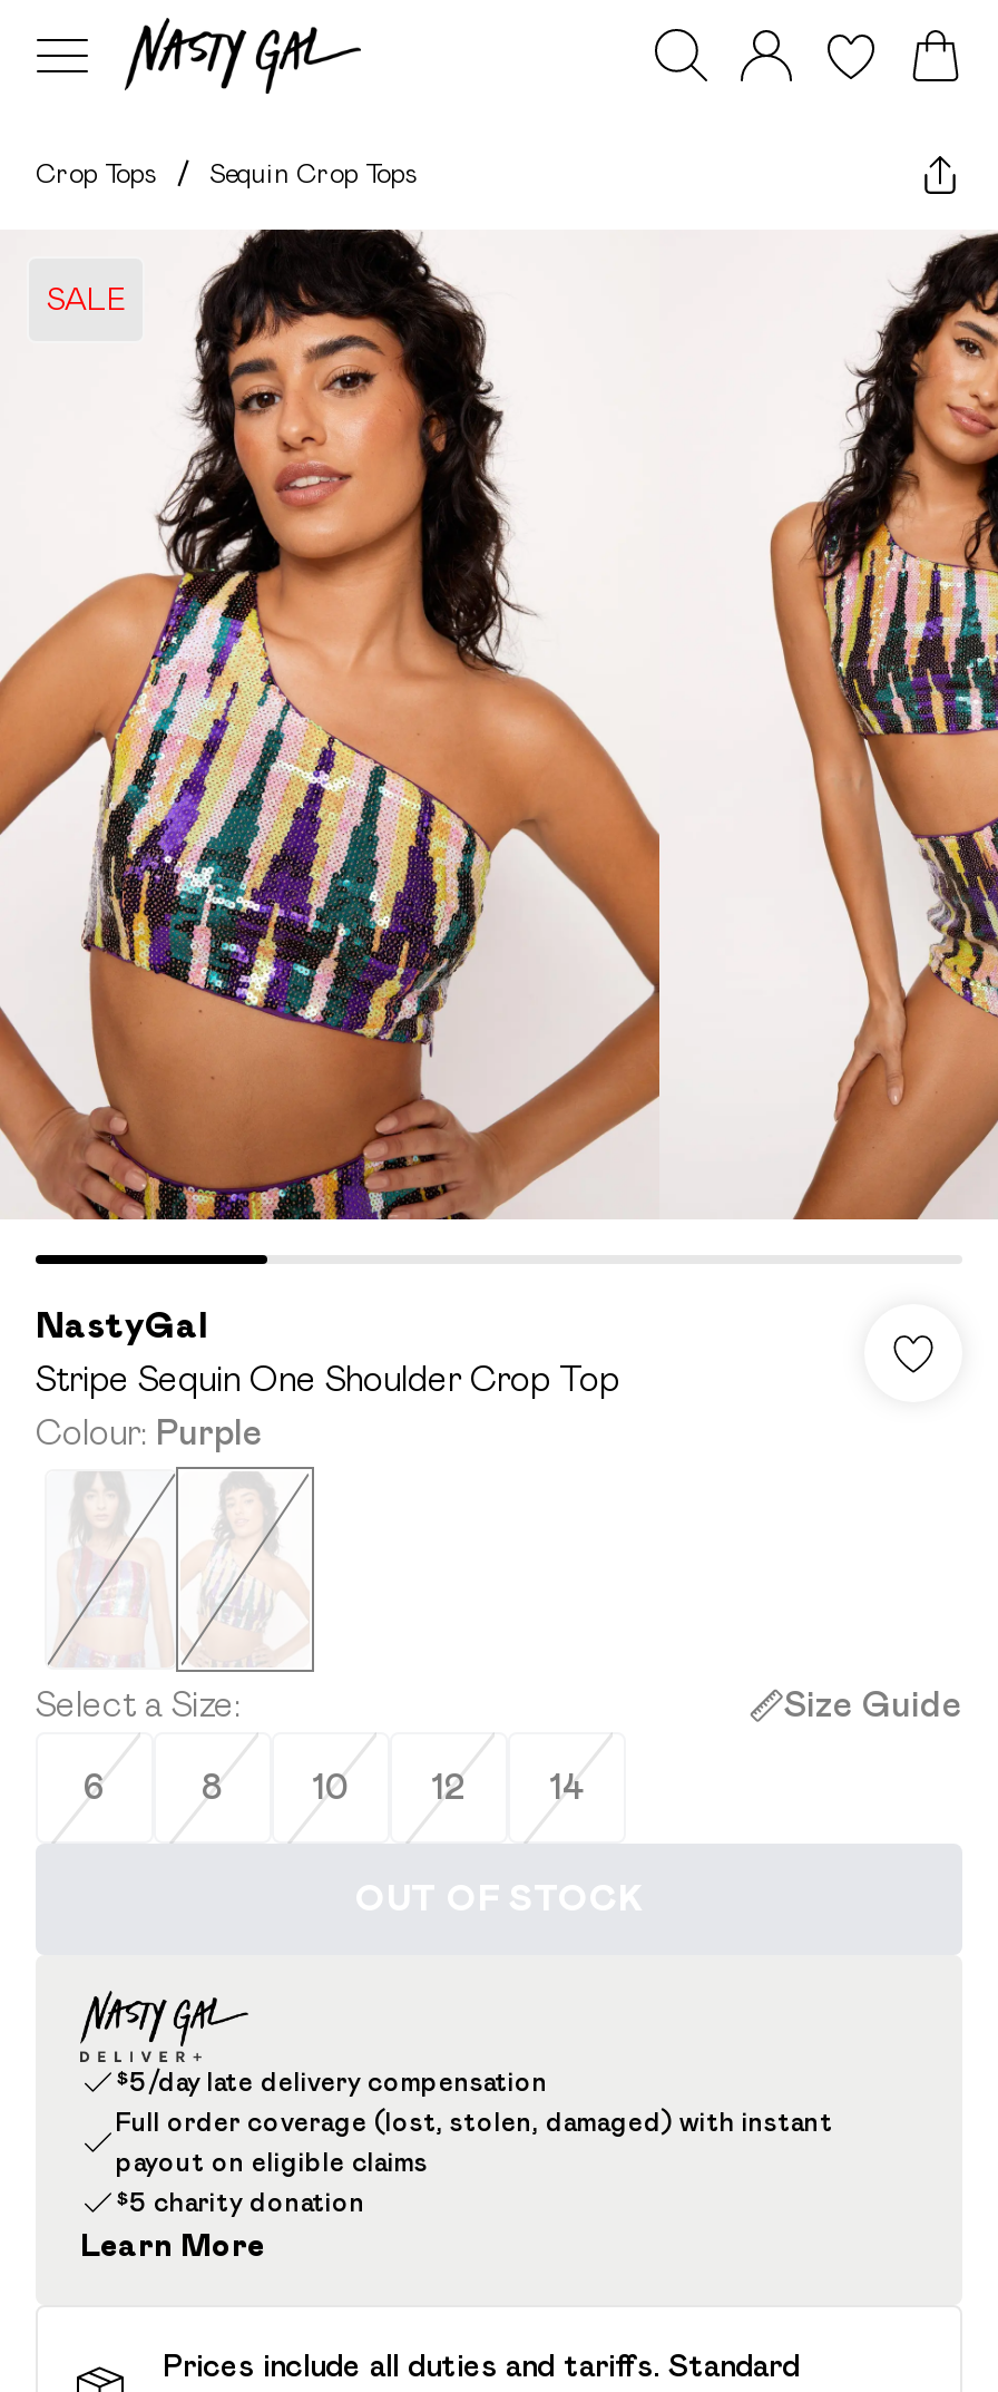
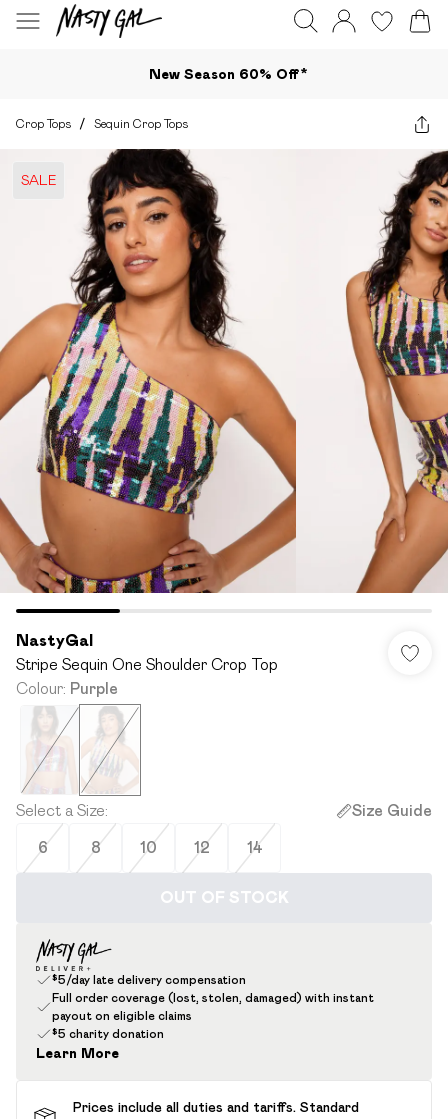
none -> [148,65,307,81] New Season 60% Off*

